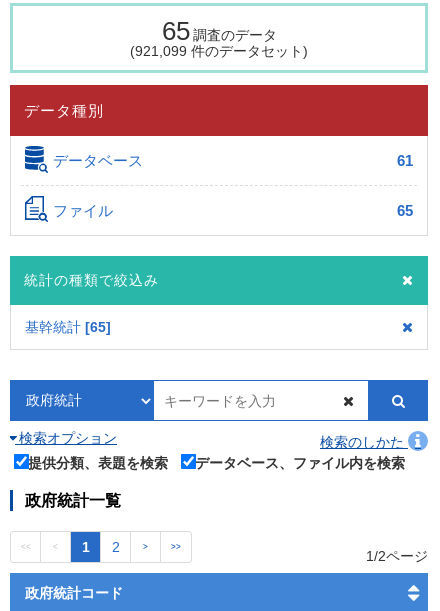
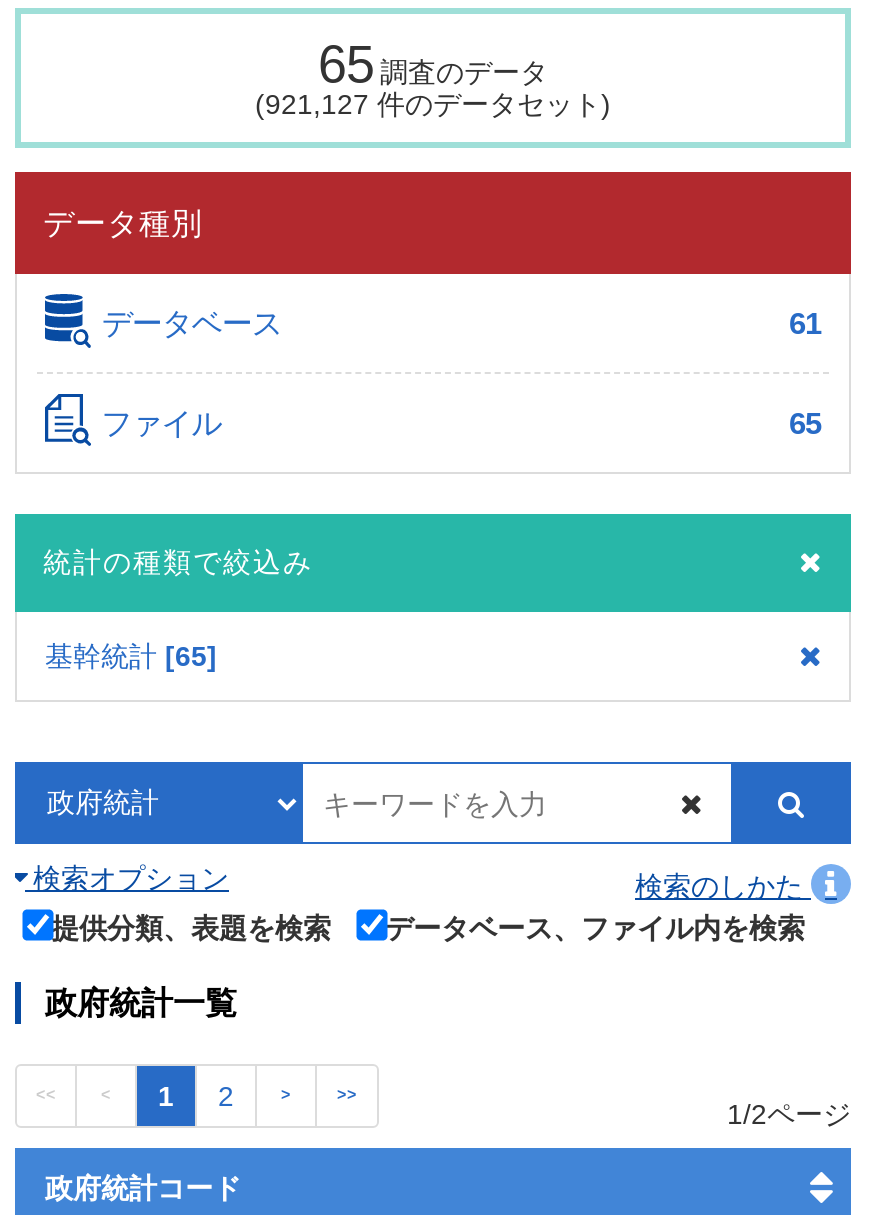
[130,43,308,59] (921,099 件のデータセット) -> [255,89,611,121] (921,127 件のデータセット)

